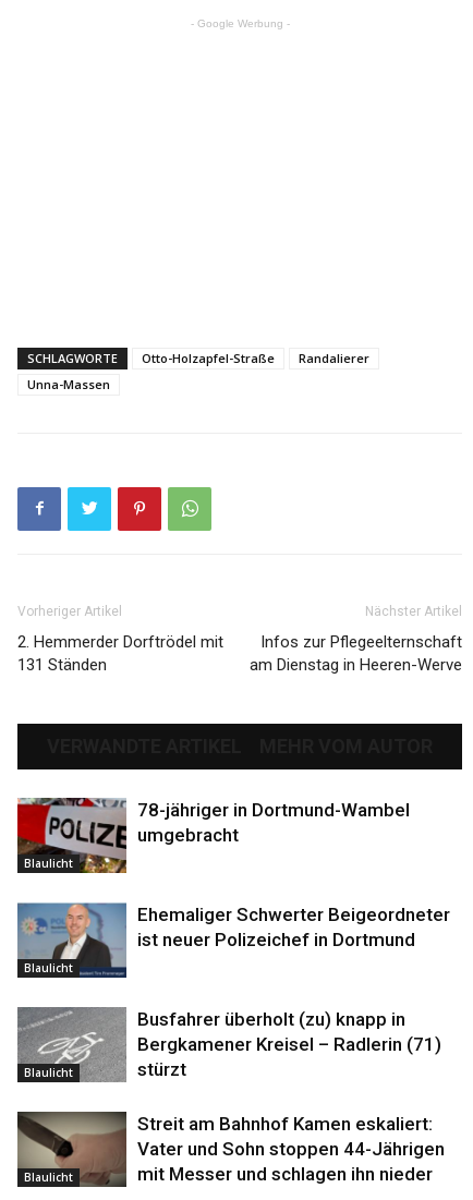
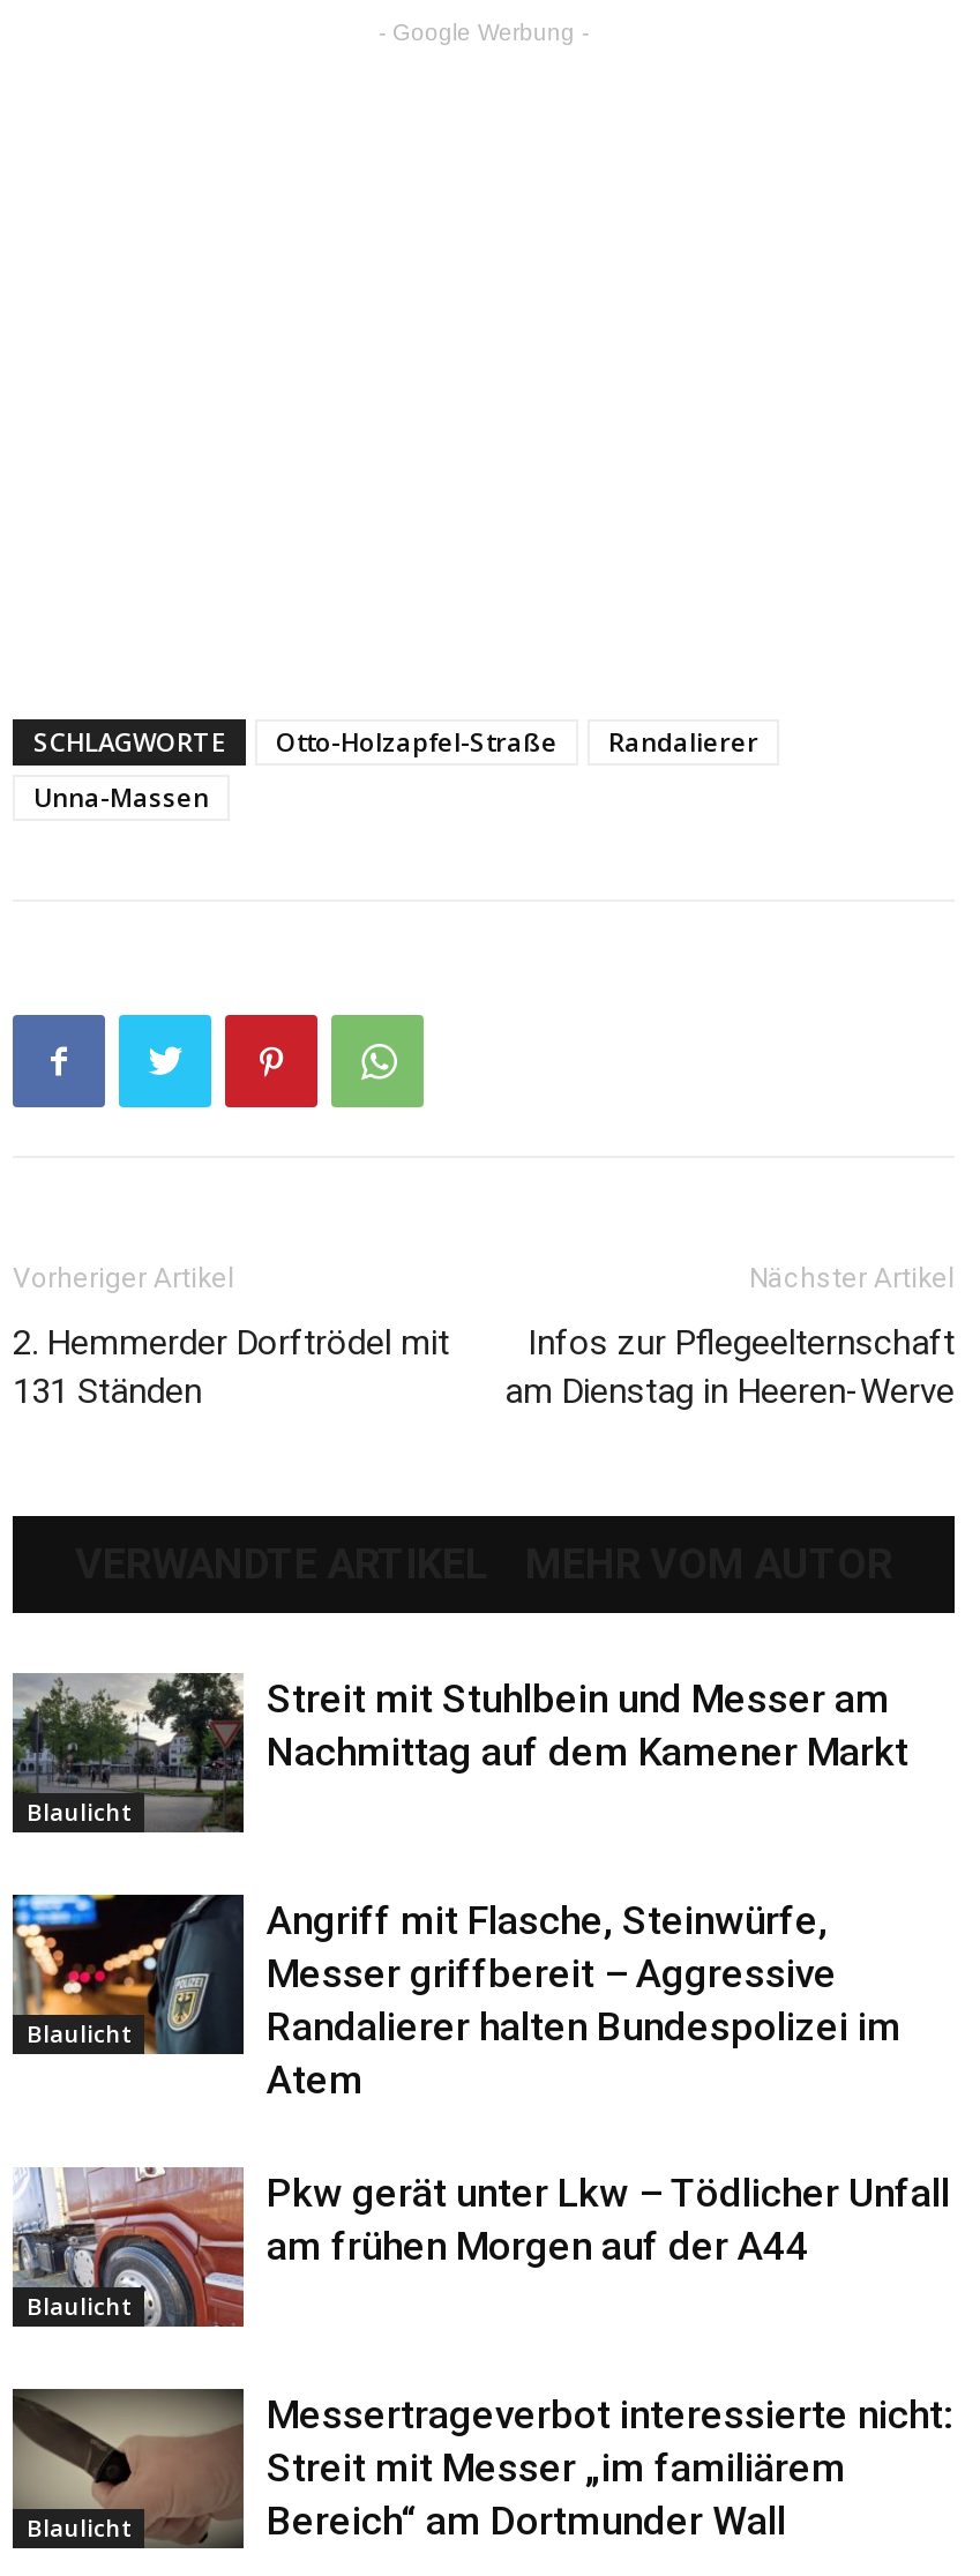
[16,798,410,874] [image] | 78-jähriger in Dortmund-Wambel | umgebracht -> [10,1672,908,1834] [image] | Streit mit Stuhlbein und Messer am | Nachmittag auf dem Kamener Markt
[16,901,450,979] [image] | Ehemaliger Schwerter Beigeordneter | ist neuer Polizeichef in Dortmund -> [10,1891,902,2103] [image] | Angriff mit Flasche, Steinwürfe, | Messer griffbereit – Aggressive | Randalierer halten Bundespolizei im | Atem
[16,1006,441,1082] [image] | Busfahrer überholt (zu) knapp in | Bergkamener Kreisel – Radlerin (71) | stürzt -> [13,2166,950,2328] [image] | Pkw gerät unter Lkw – Tödlicher Unfall | am frühen Morgen auf der A44
[137,1113,445,1185] Streit am Bahnhof Kamen eskaliert: | Vater und Sohn stoppen 44-Jährigen | mit Messer und schlagen ihn nieder -> [267,2392,952,2544] Messertrageverbot interessierte nicht: | Streit mit Messer „im familiärem | Bereich“ am Dortmunder Wall

